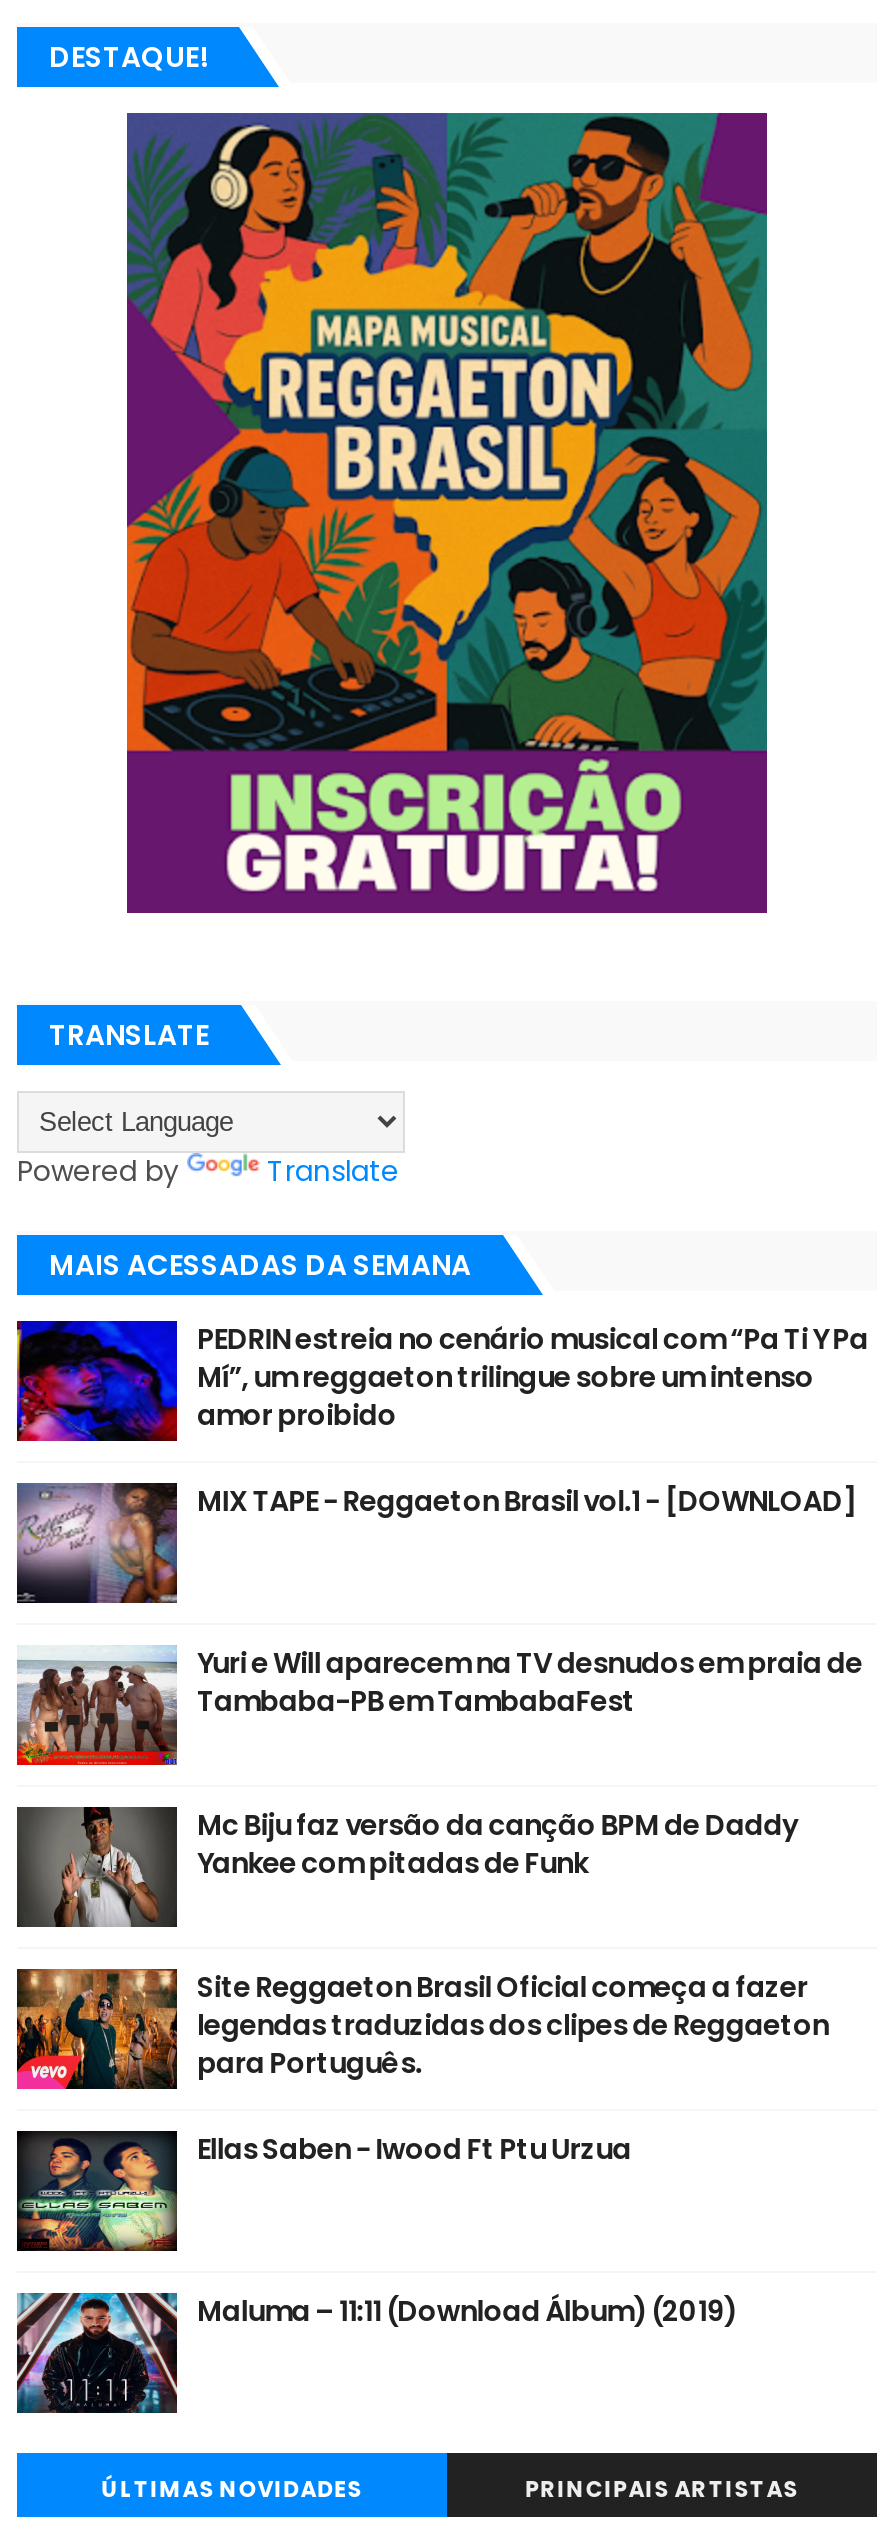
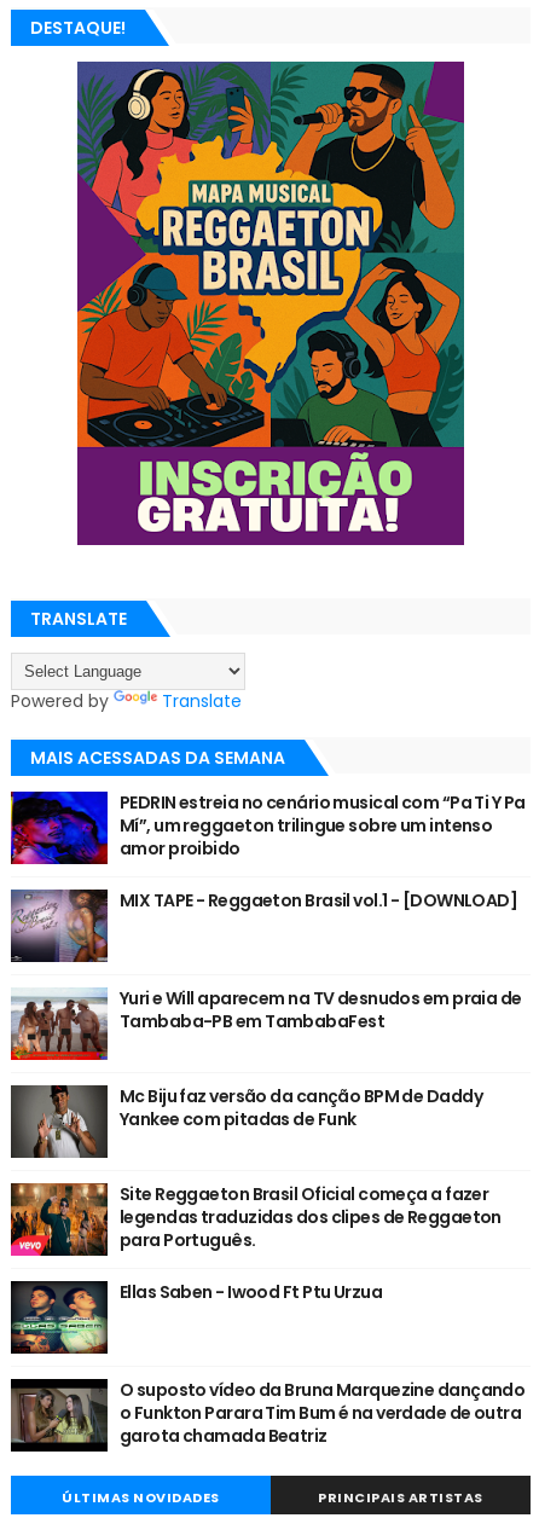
[17,2290,736,2415] [image] | Maluma – 11:11 (Download Álbum) (2019) -> [10,1377,525,1453] [image] | O suposto vídeo da Bruna Marquezine dançando | o Funkton Parara Tim Bum é na verdade de outra | garota chamada Beatriz

